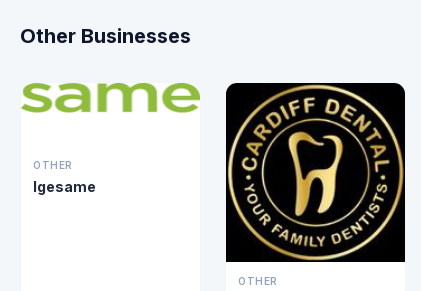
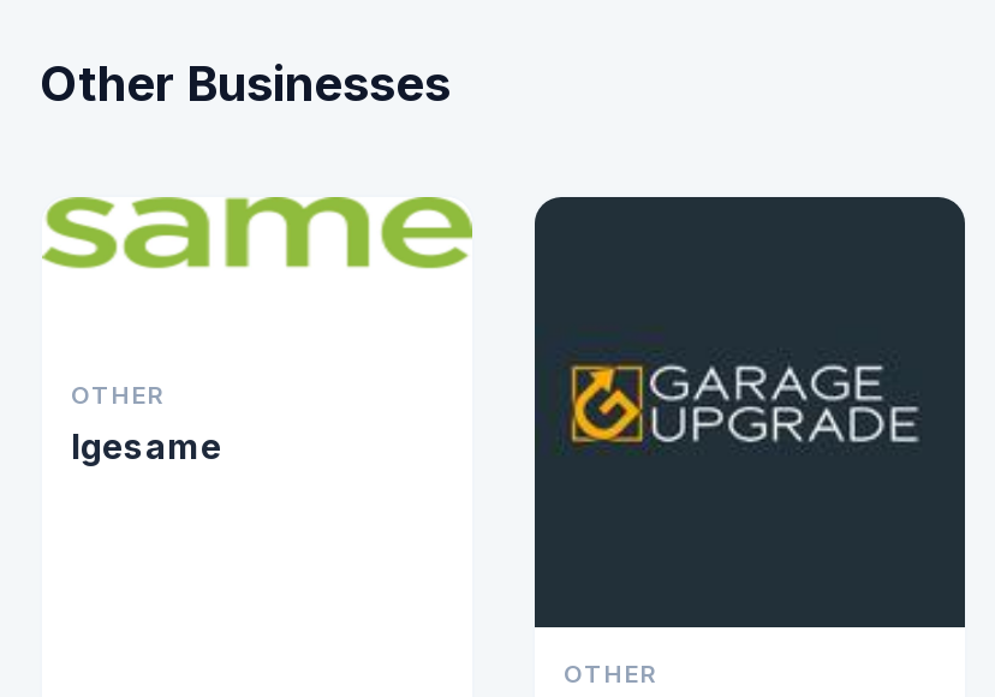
[226,83,405,262] [image] -> [535,197,965,627] [image]

